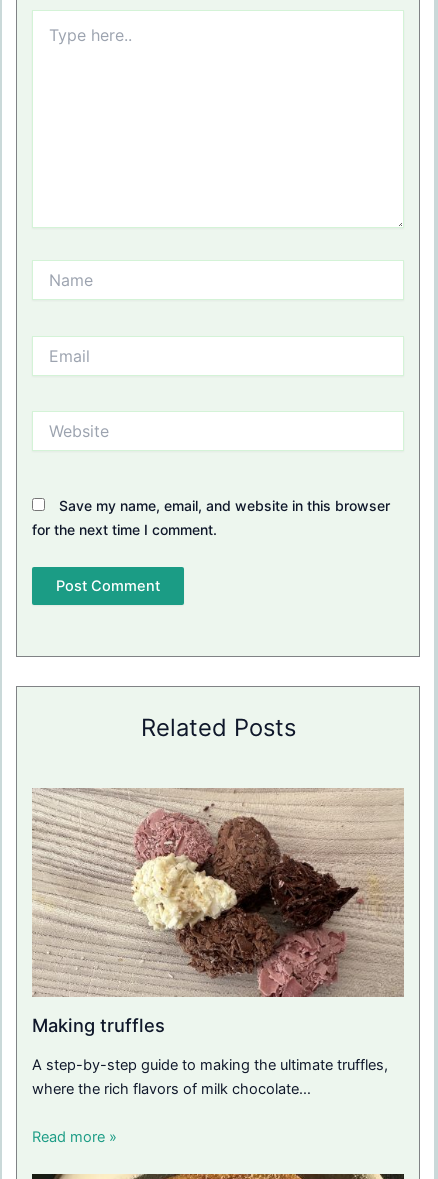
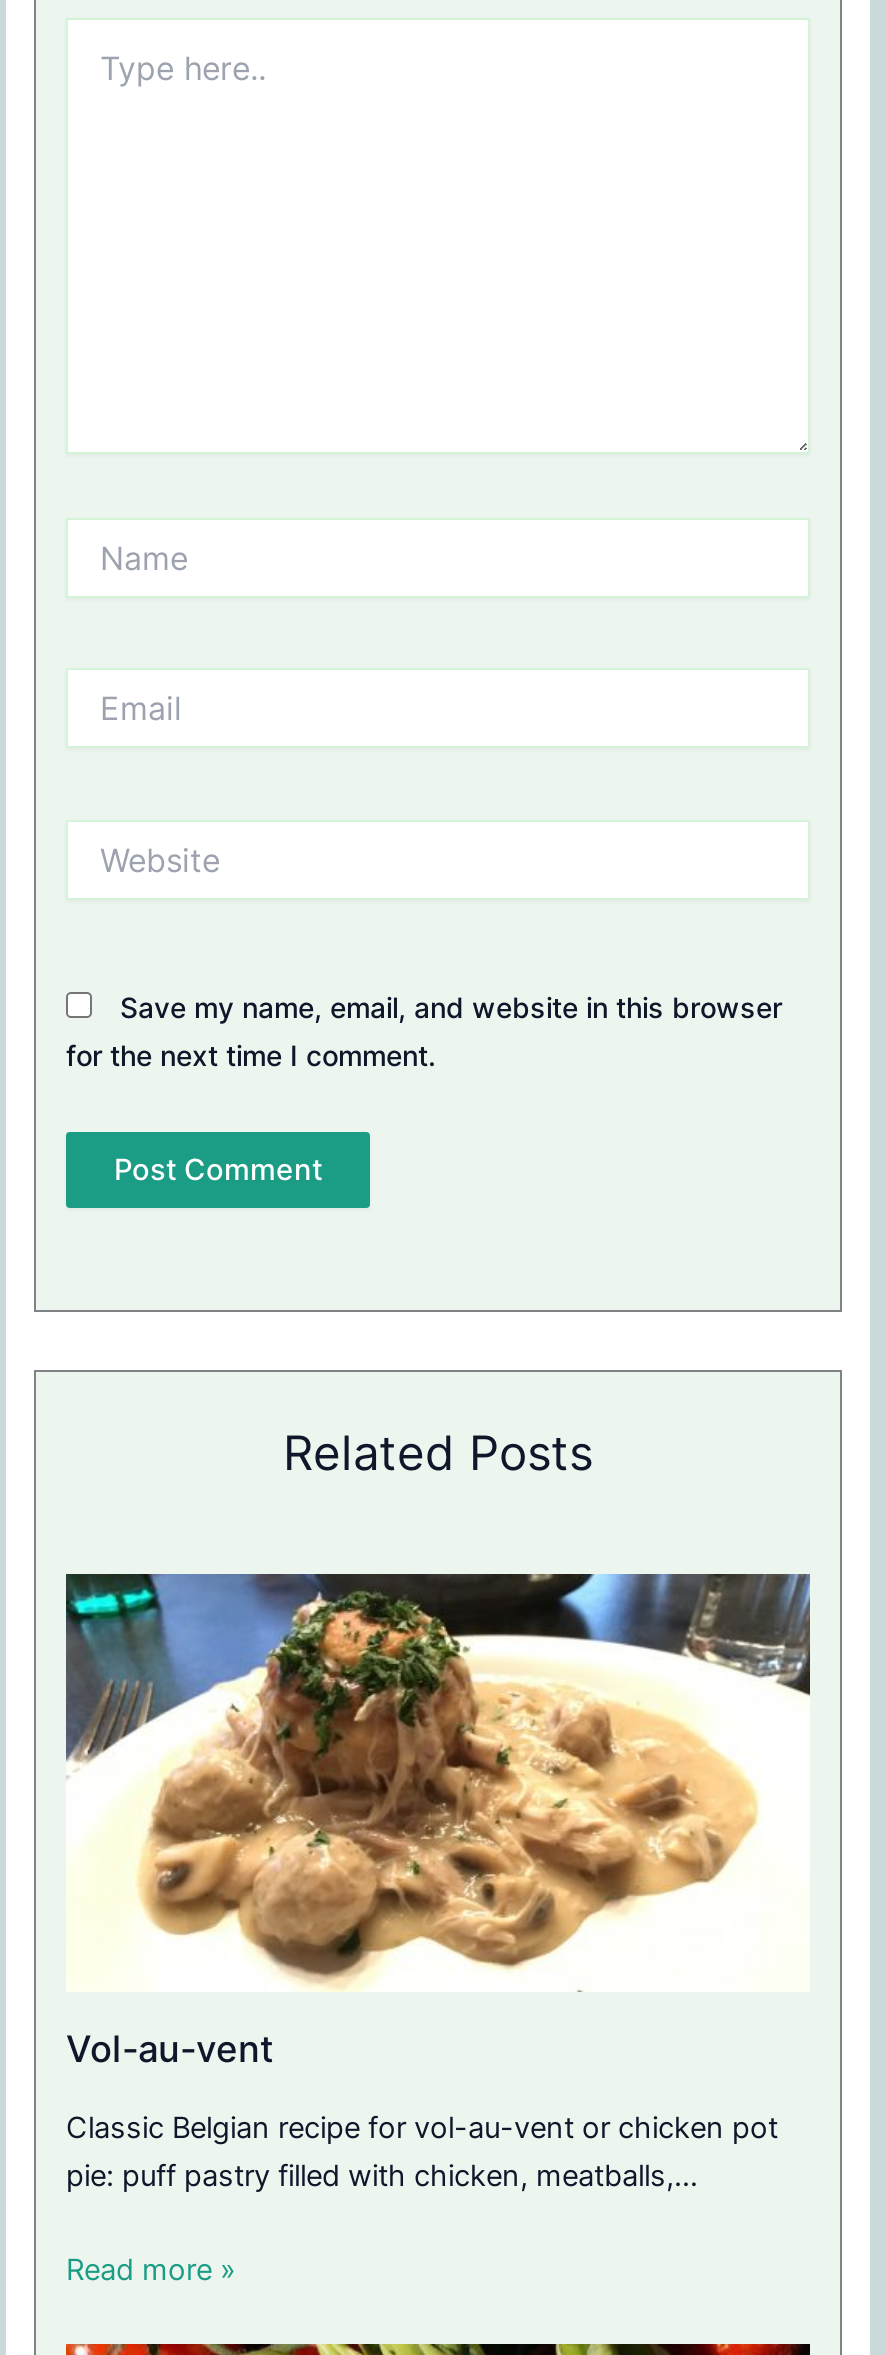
[32,788,405,1036] [image] | Making truffles -> [64,1573,812,2069] [image] | Vol-au-vent
[32,1056,388,1098] A step-by-step guide to making the ultimate truffles, | where the rich flavors of milk chocolate… -> [66,2110,778,2194] Classic Belgian recipe for vol-au-vent or chicken pot | pie: puff pastry filled with chicken, meatballs,…

